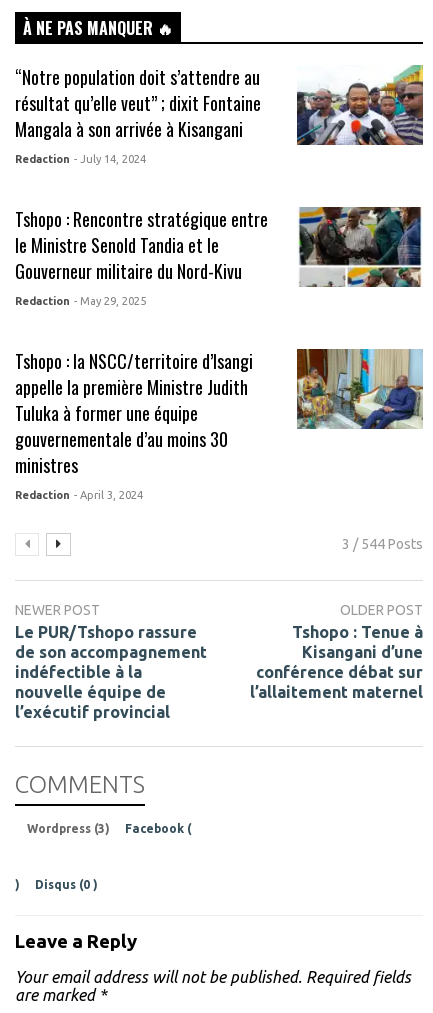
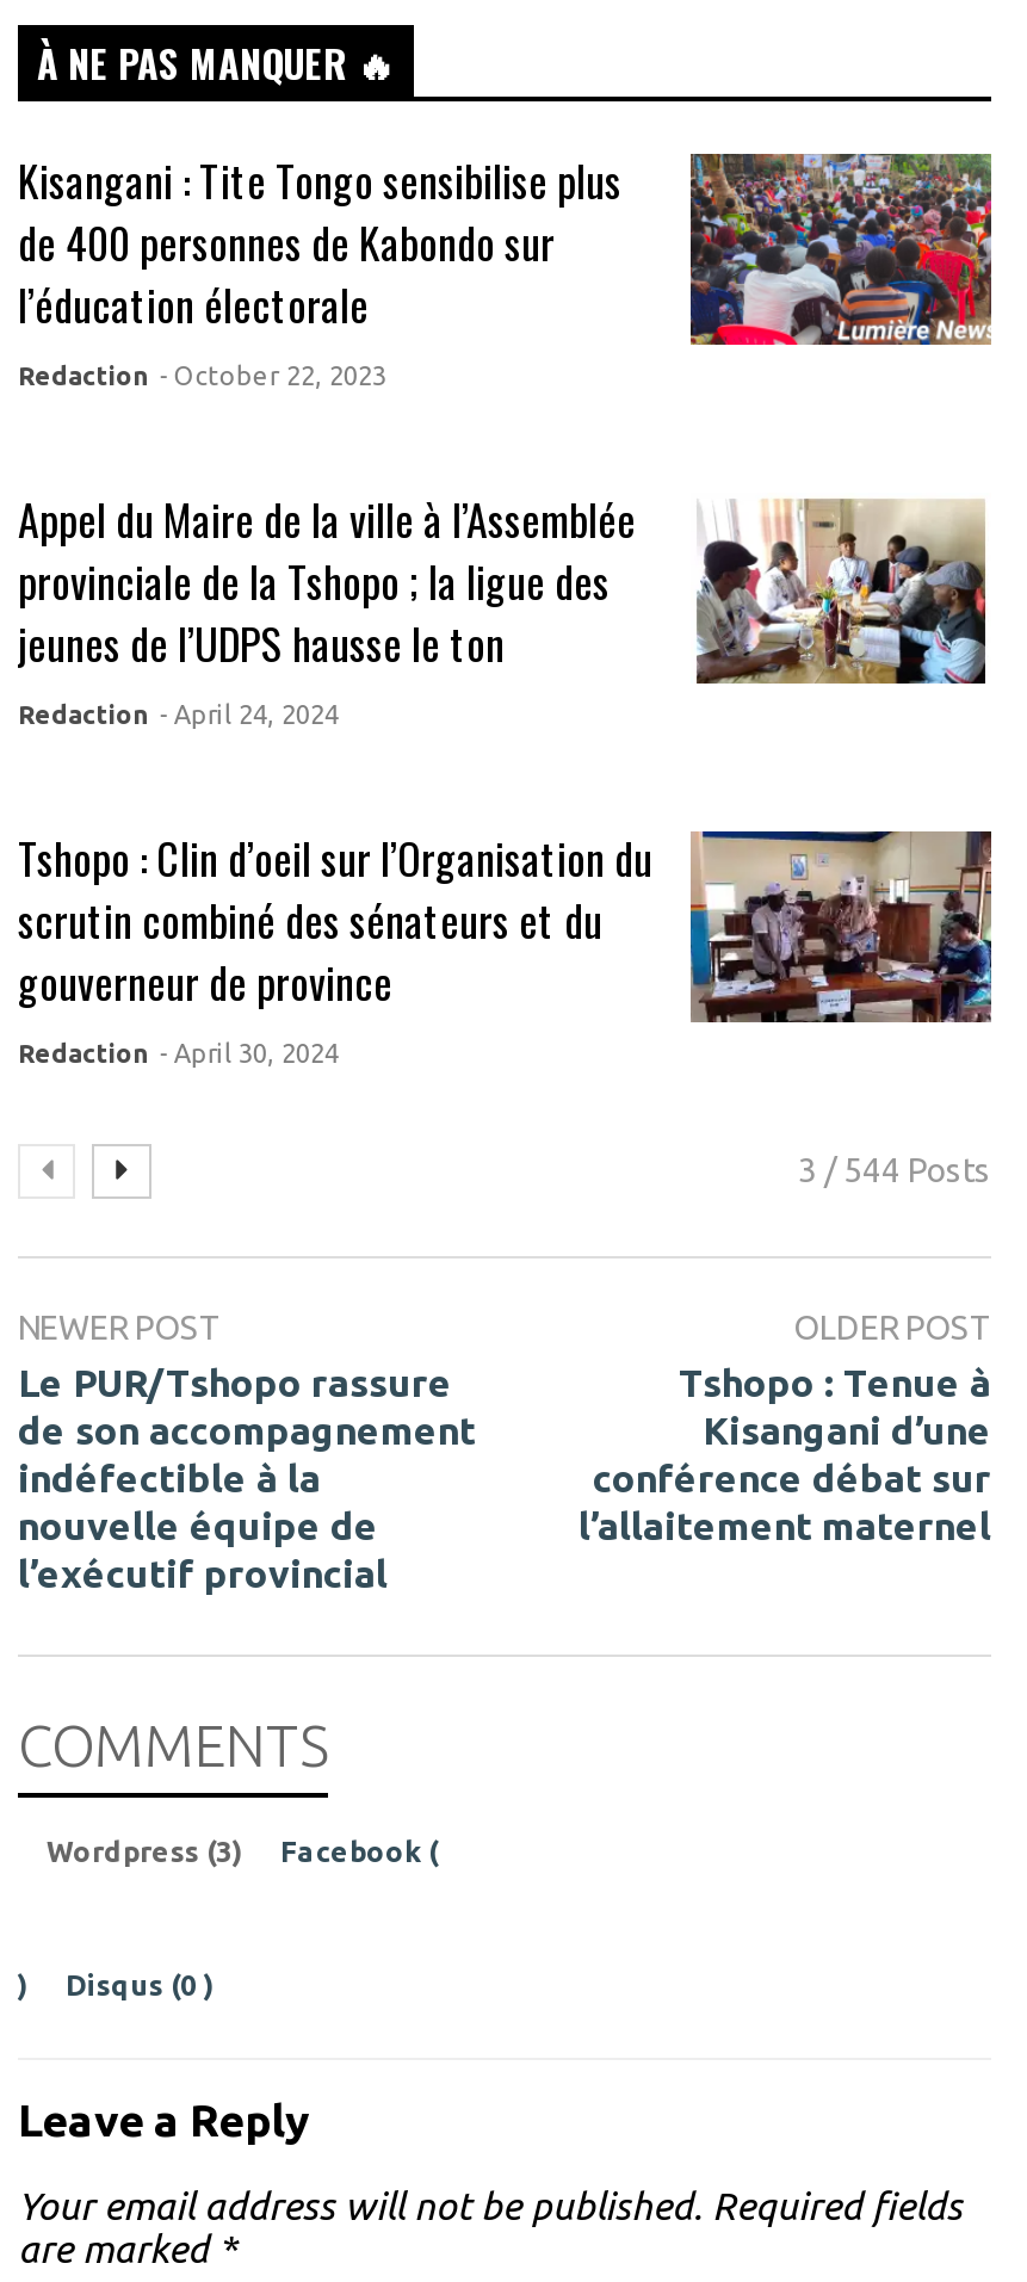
[15,63,424,164] [image] | “Notre population doit s’attendre au | résultat qu’elle veut” ; dixit Fontaine | Mangala à son arrivée à Kisangani | Redaction - July 14, 2024 -> [18,150,991,391] [image] | Kisangani : Tite Tongo sensibilise plus | de 400 personnes de Kabondo sur | l’éducation électorale | Redaction - October 22, 2023
[15,205,422,306] [image] | Tshopo : Rencontre stratégique entre | le Ministre Senold Tandia et le | Gouverneur militaire du Nord-Kivu | Redaction - May 29, 2025 -> [18,489,989,730] [image] | Appel du Maire de la ville à l’Assemblée | provinciale de la Tshopo ; la ligue des | jeunes de l’UDPS hausse le ton | Redaction - April 24, 2024
[15,347,253,500] Tshopo : la NSCC/territoire d’Isangi | appelle la première Ministre Judith | Tuluka à former une équipe | gouvernementale d’au moins 30 | ministres | Redaction - April 3, 2024 -> [18,828,652,1069] Tshopo : Clin d’oeil sur l’Organisation du | scrutin combiné des sénateurs et du | gouverneur de province | Redaction - April 30, 2024
[296,348,423,430] [image] -> [688,829,991,1025] [image]

